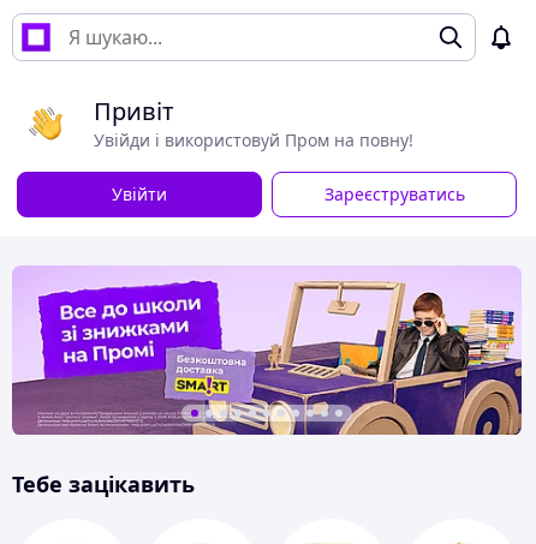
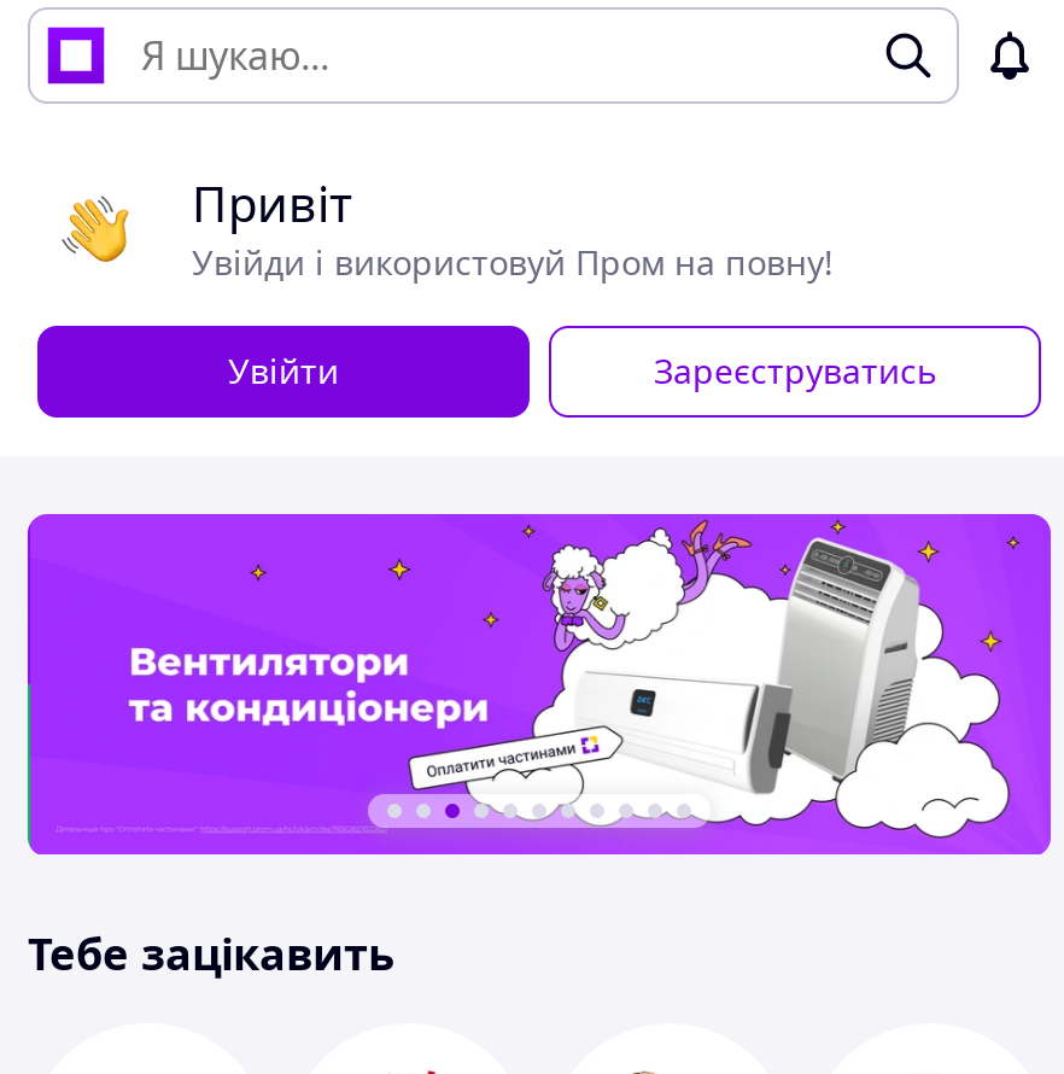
[11,265,523,436] [image] -> [25,512,1053,857] [image]

